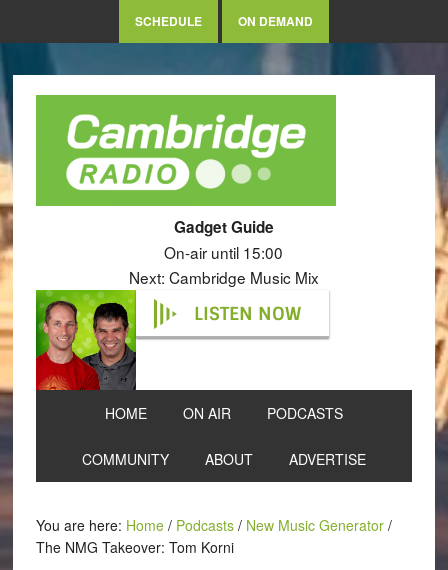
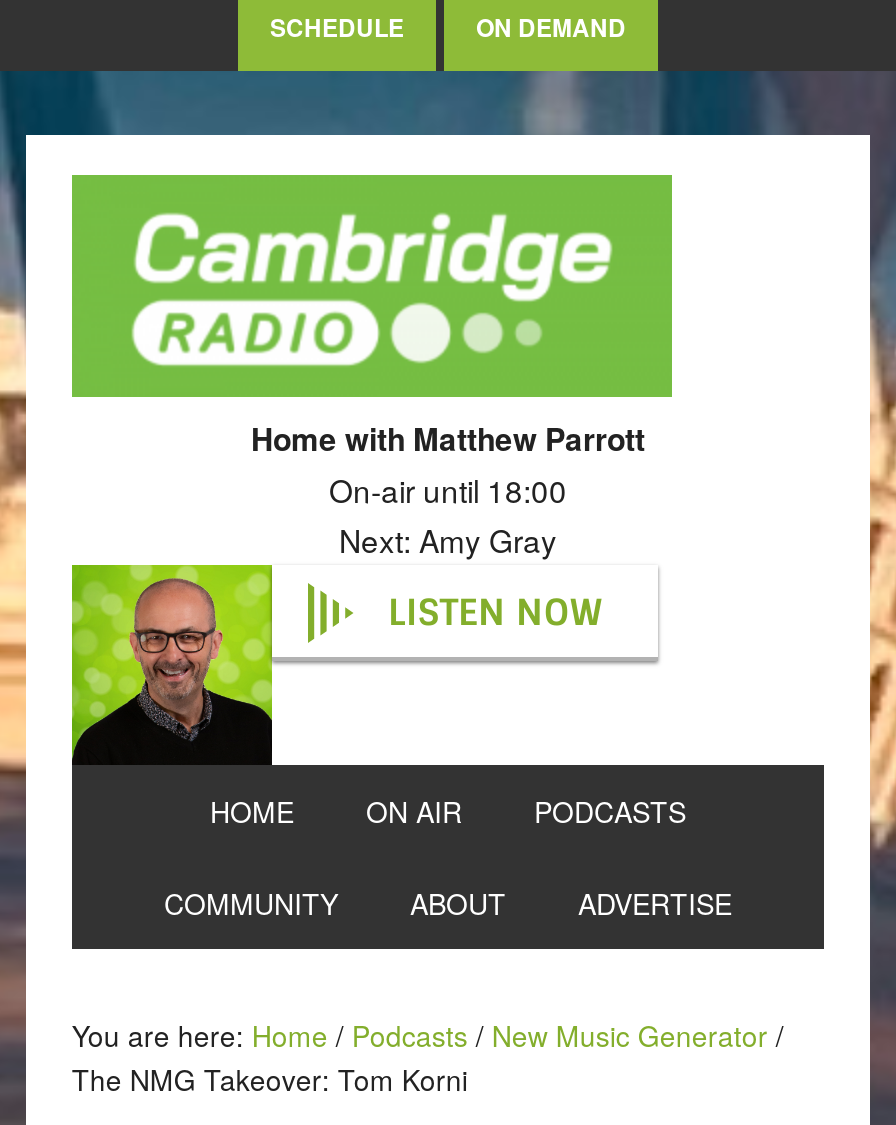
[129,216,319,288] Gadget Guide | On-air until 15:00 | Next: Cambridge Music Mix -> [251,417,645,561] Home with Matthew Parrott | On-air until 18:00 | Next: Amy Gray
[35,290,137,391] [image] -> [70,565,274,765] [image]

